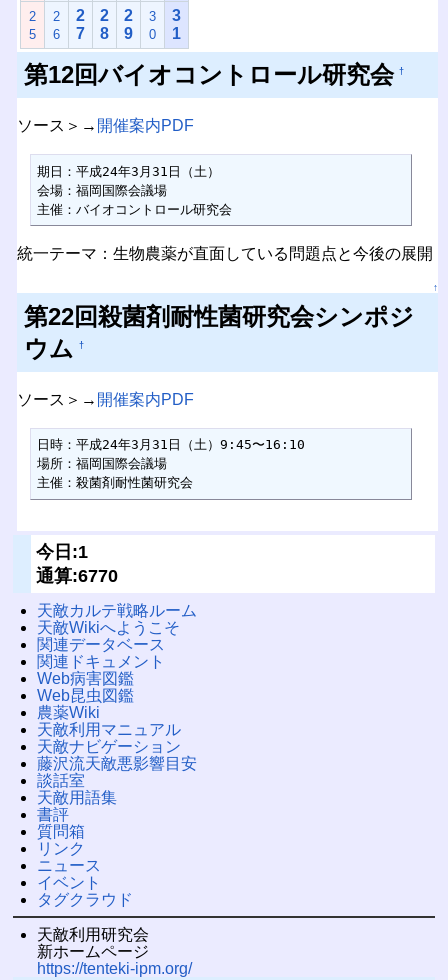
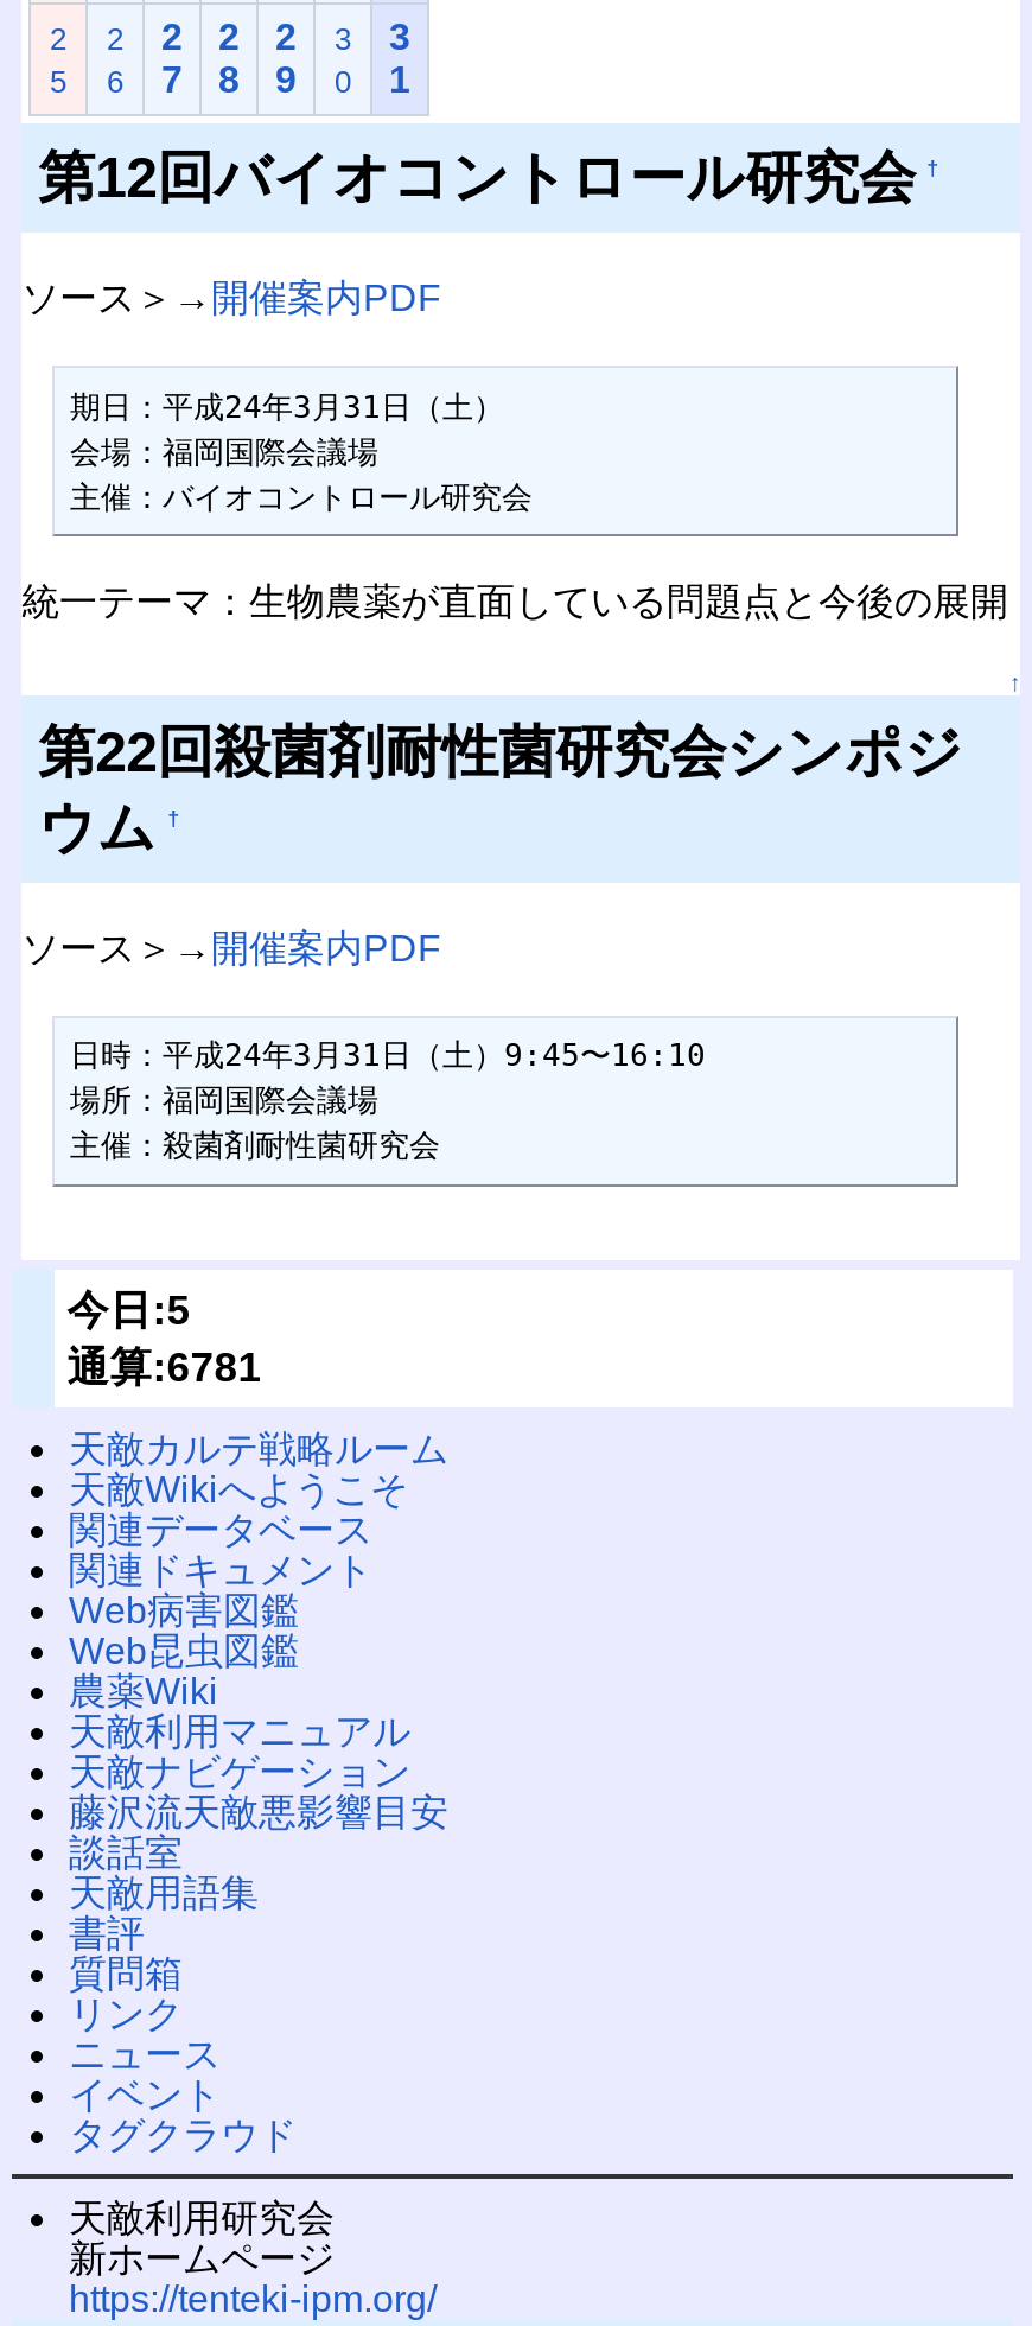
[36,542,88,562] 今日:1 -> [67,1286,190,1334] 今日:5
[36,566,118,586] 通算:6770 -> [67,1343,261,1391] 通算:6781

